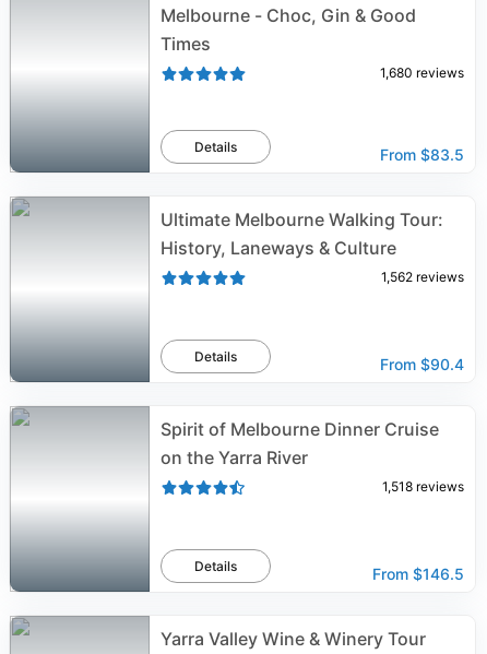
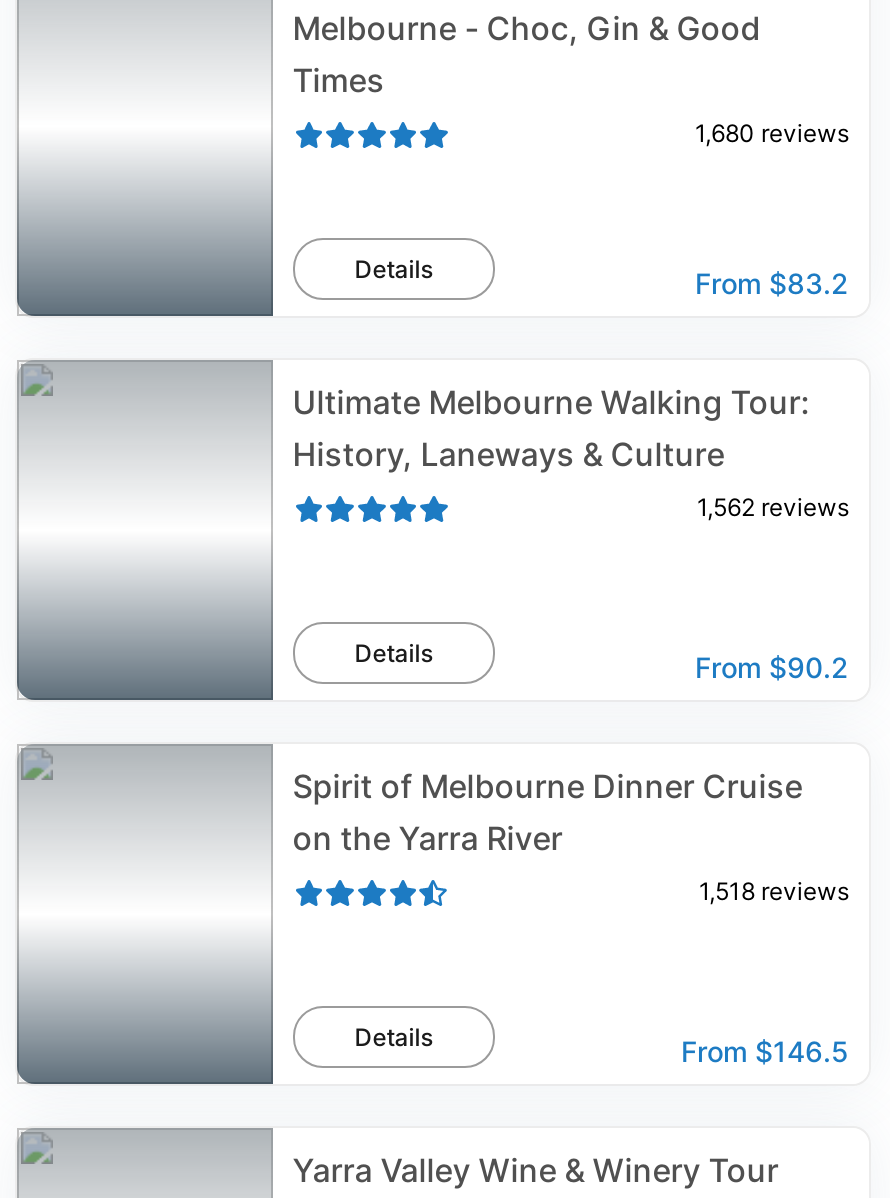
[380,145,464,164] From $83.5 -> [695,266,849,300] From $83.2
[380,355,464,373] From $90.4 -> [695,650,849,684] From $90.2

